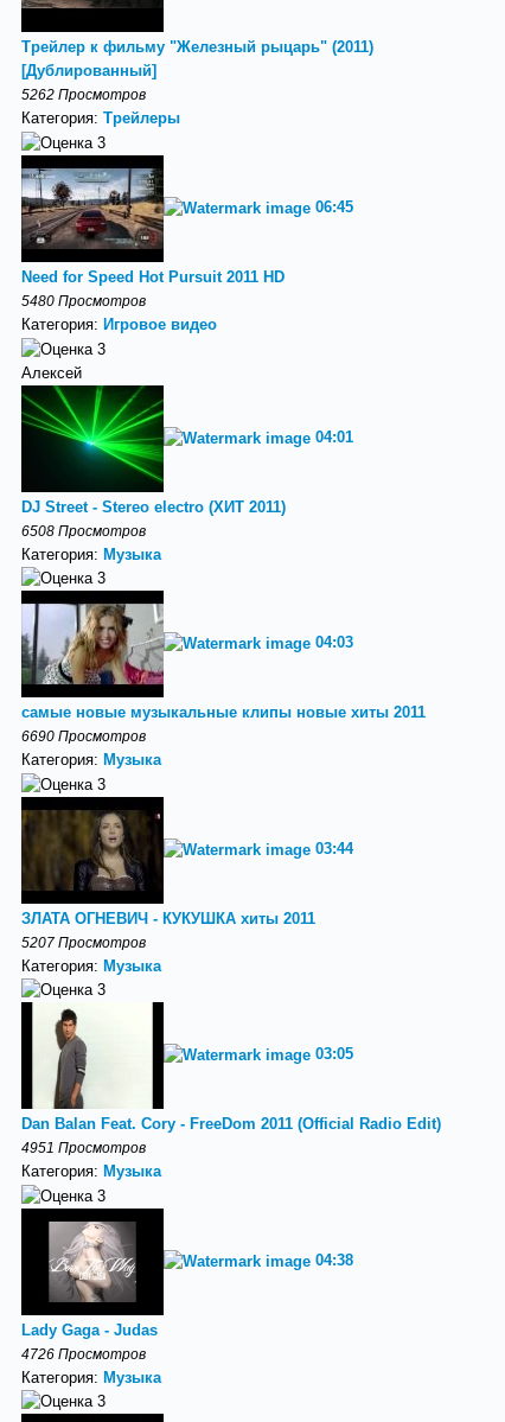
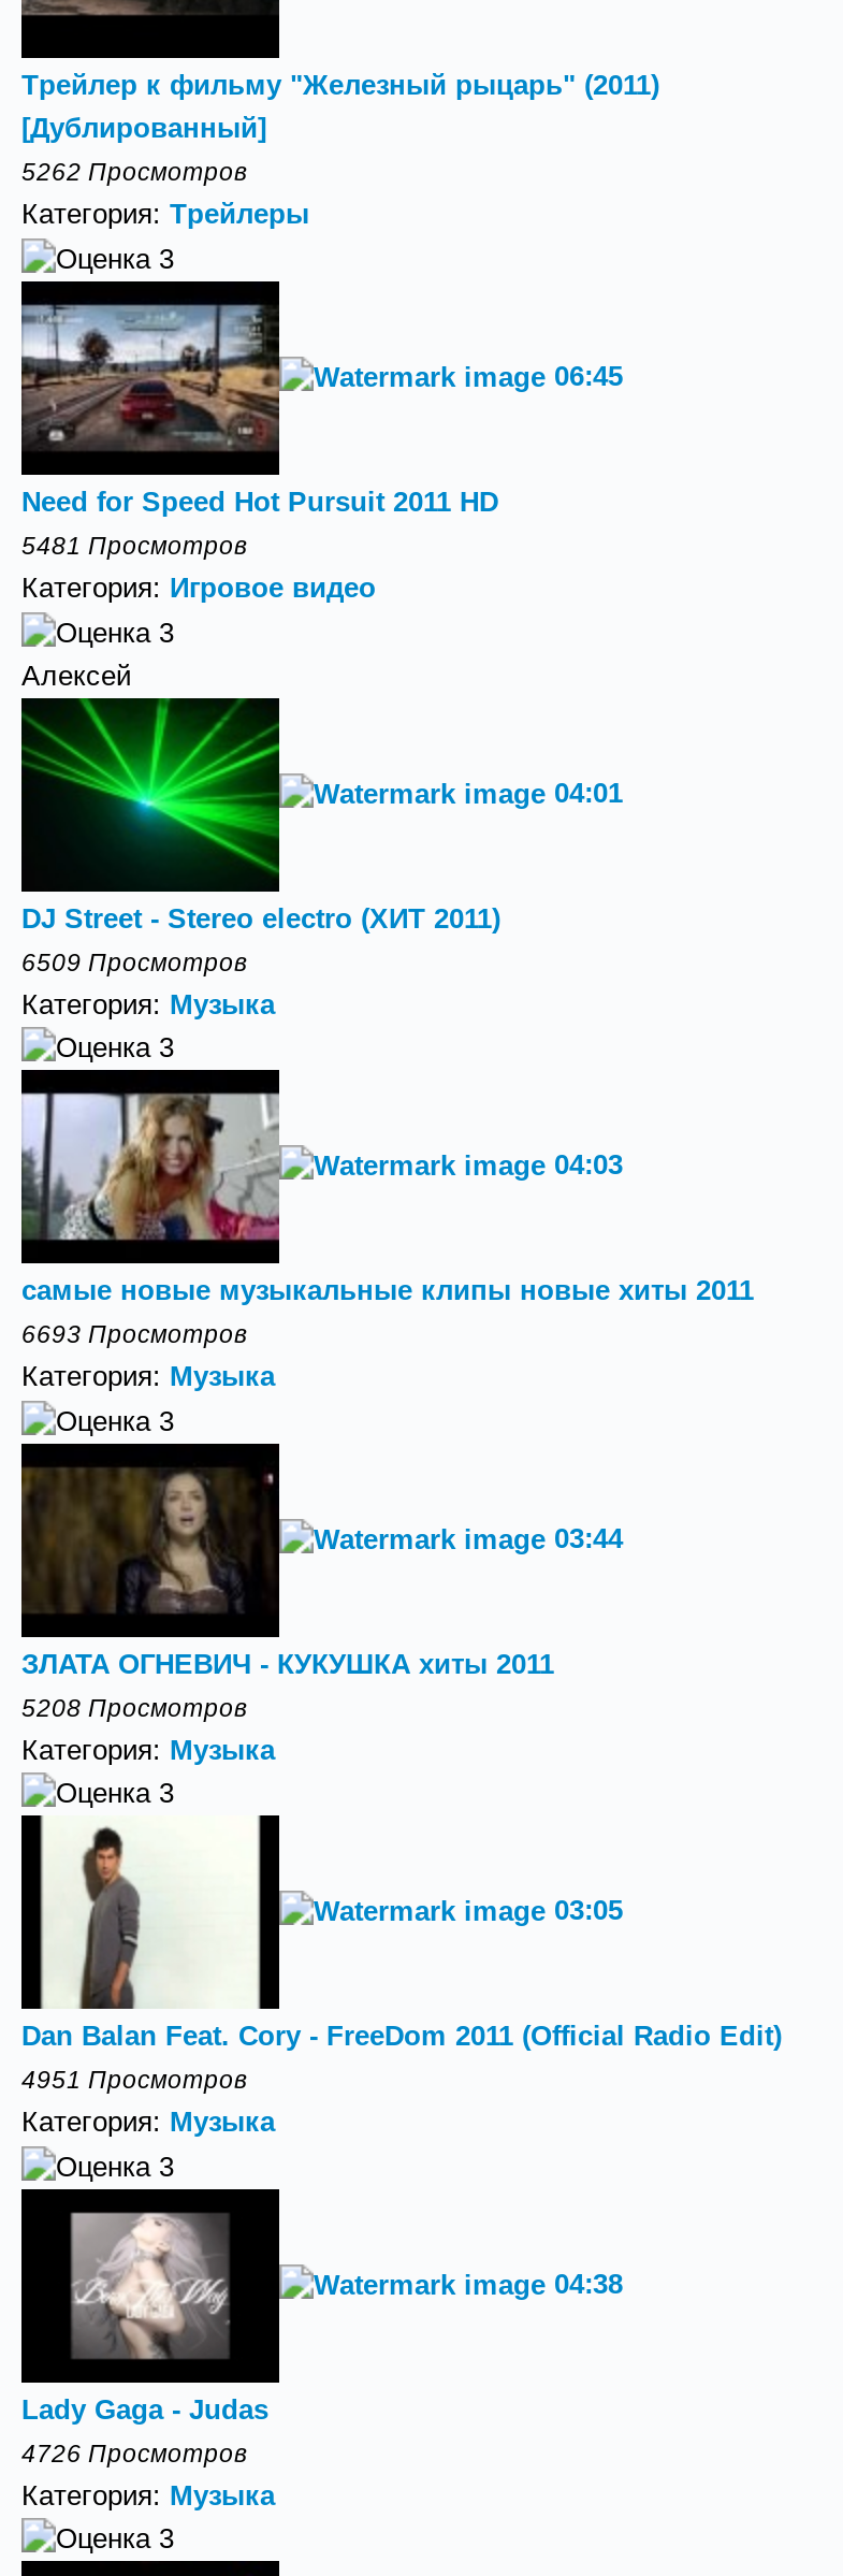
[21,293,146,308] 5480 Просмотров -> [21,530,247,558] 5481 Просмотров
[21,522,146,538] 6508 Просмотров -> [21,946,247,974] 6509 Просмотров
[21,728,146,744] 6690 Просмотров -> [21,1319,247,1347] 6693 Просмотров
[21,934,146,950] 5207 Просмотров -> [21,1692,247,1720] 5208 Просмотров

